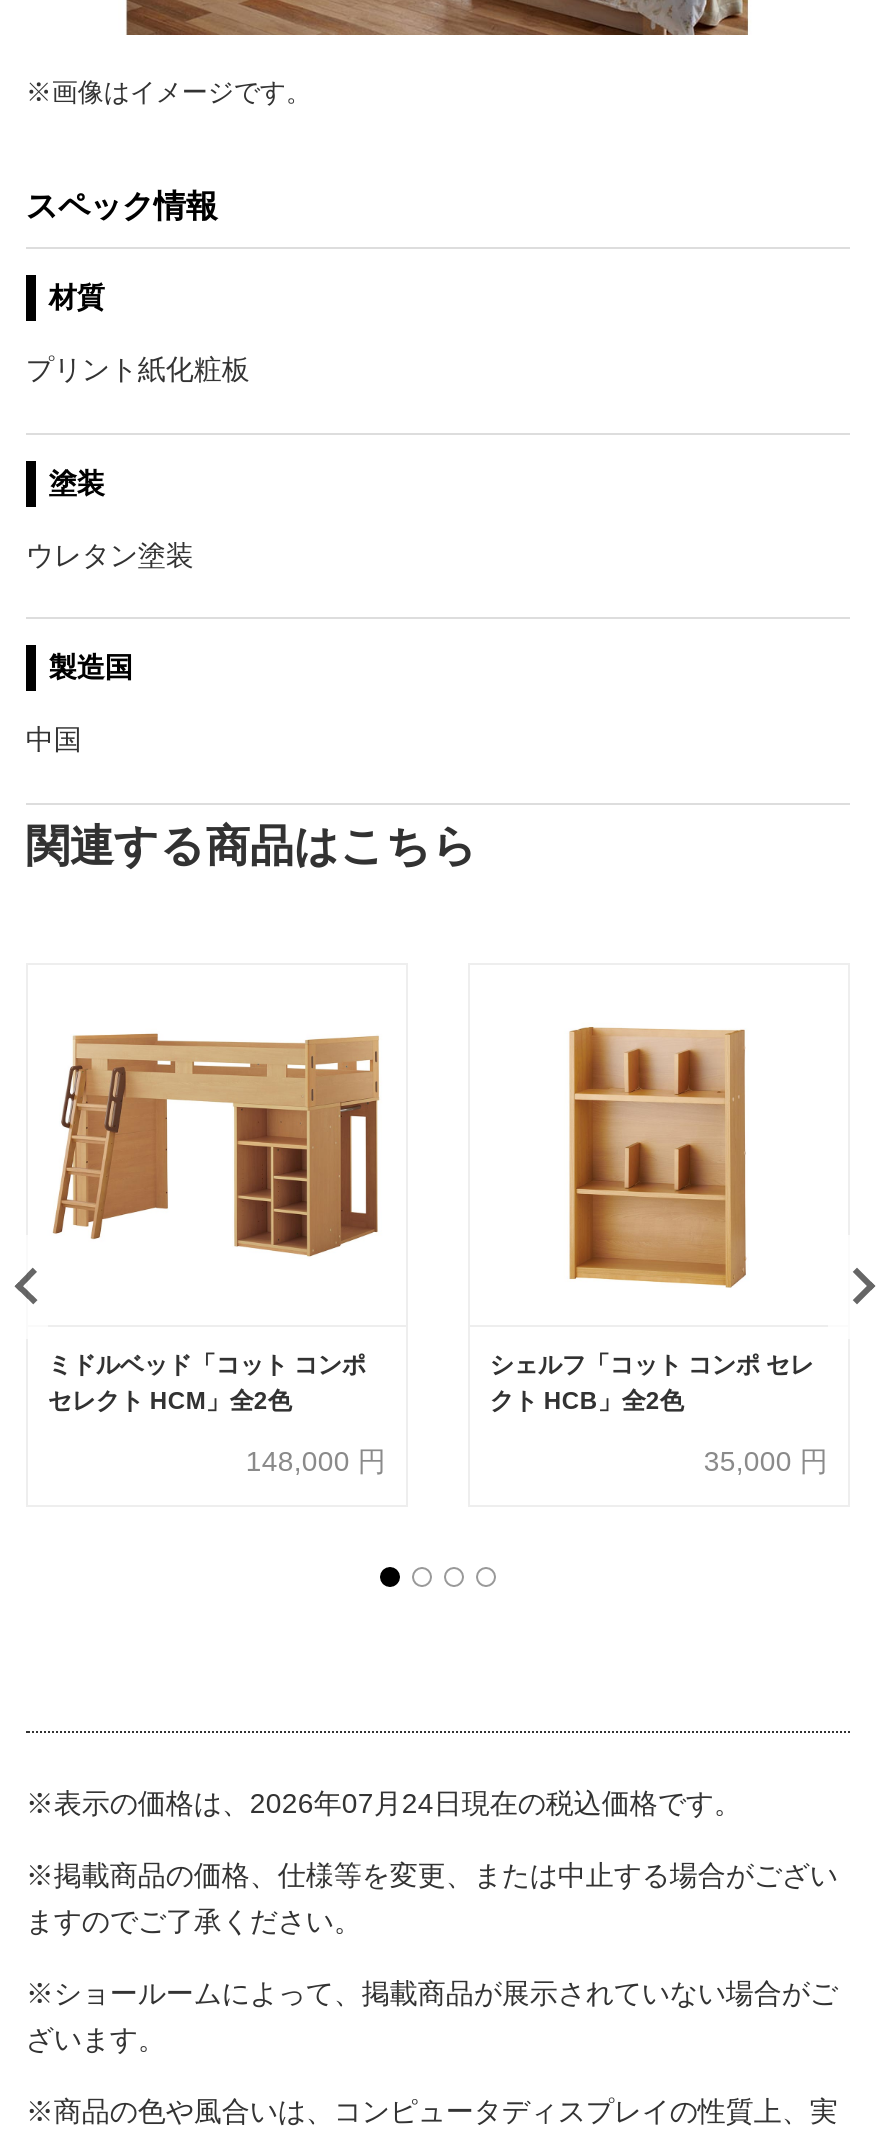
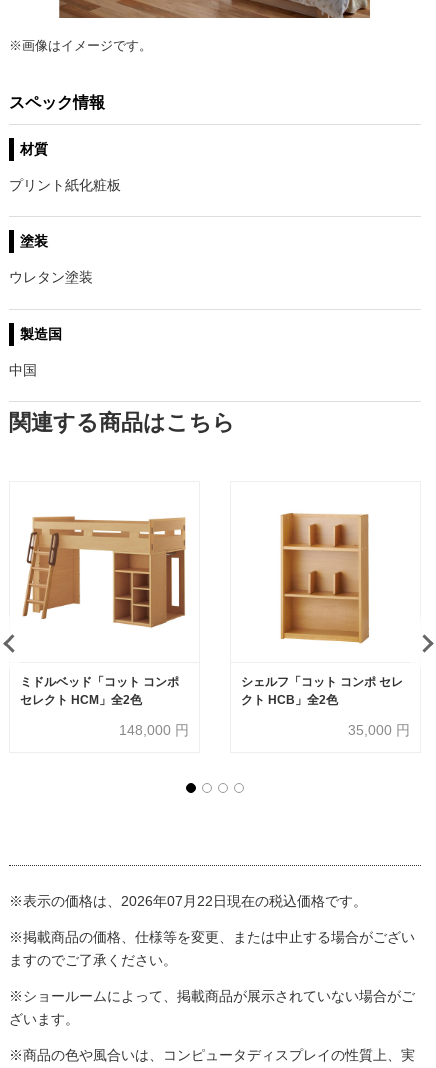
[26,1786,742,1818] ※表示の価格は、2026年07月24日現在の税込価格です。 -> [9,893,367,909] ※表示の価格は、2026年07月22日現在の税込価格です。

